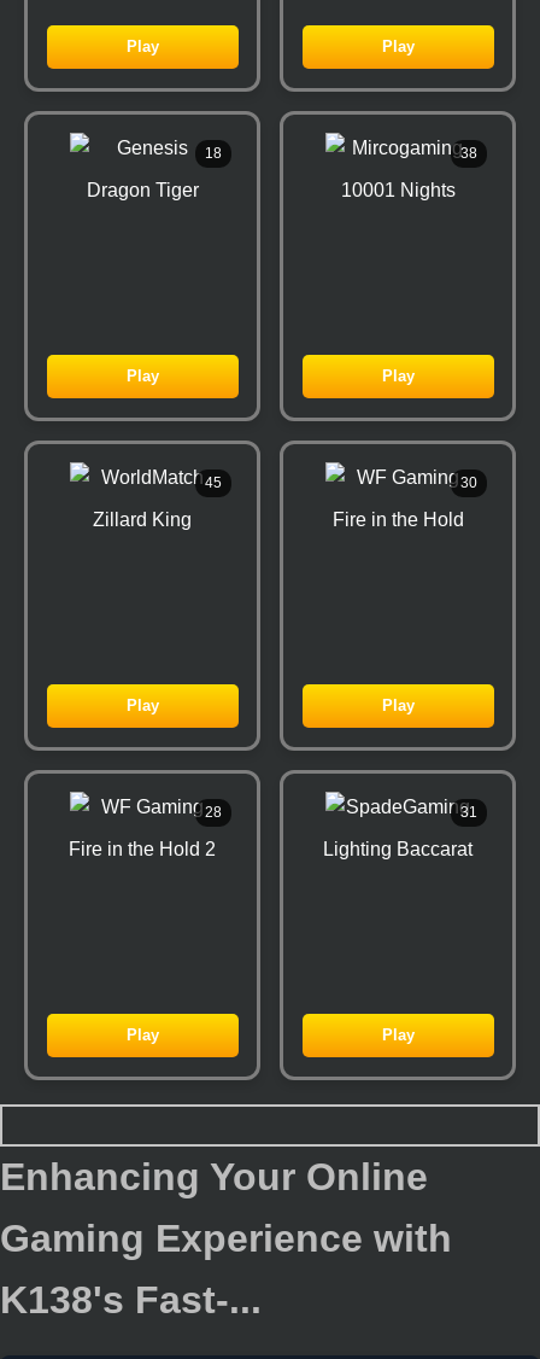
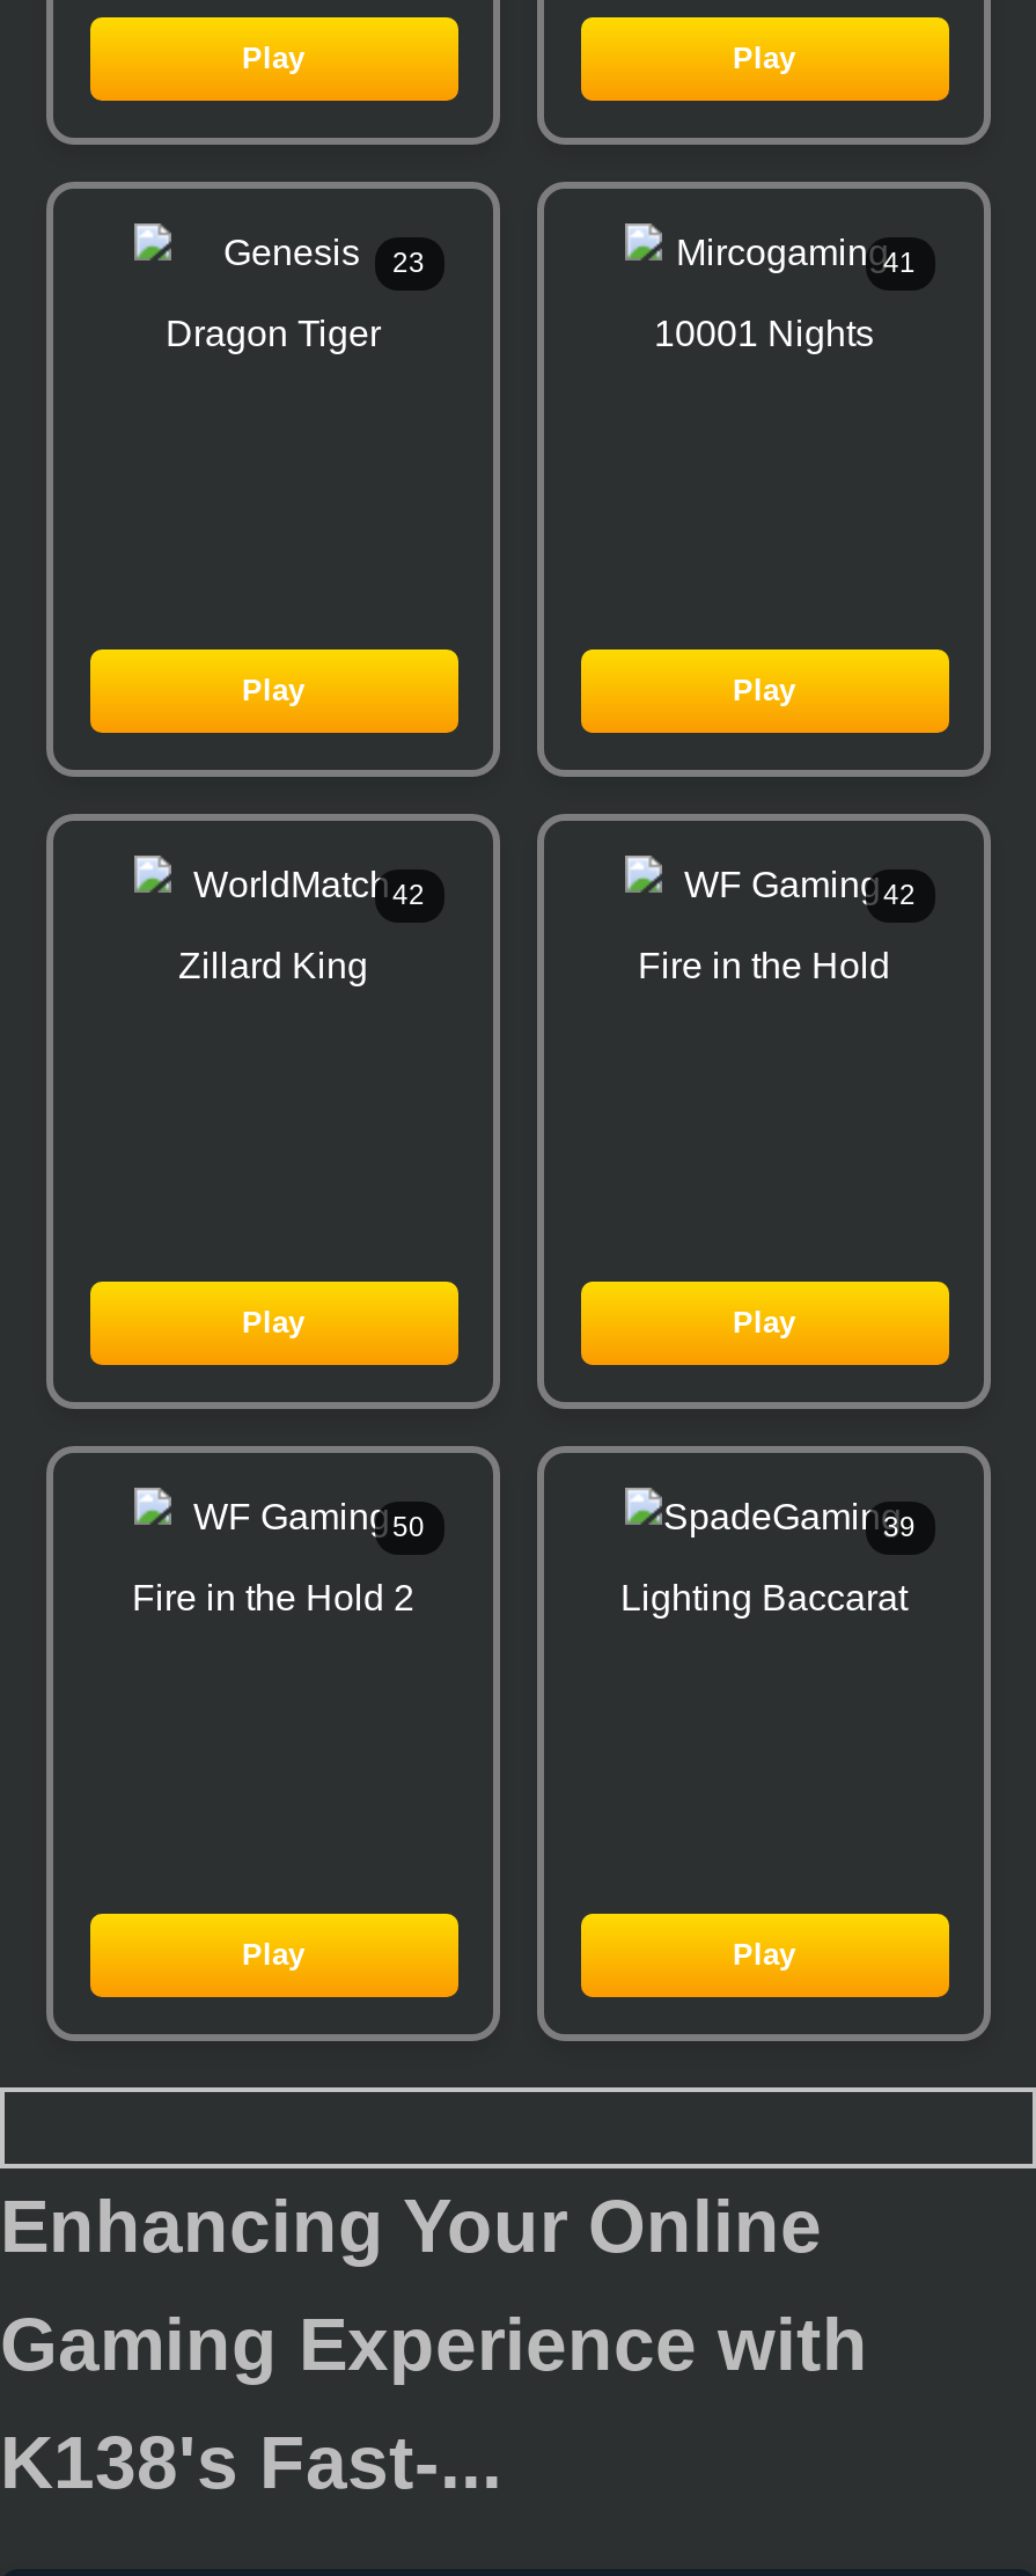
[204,145,221,162] 18 -> [392,248,425,280] 23
[460,145,477,162] 38 -> [883,248,916,280] 41
[204,475,221,492] 45 -> [392,880,425,912] 42
[460,475,477,492] 30 -> [883,880,916,912] 42
[204,804,221,821] 28 -> [392,1512,425,1544] 50
[460,804,477,821] 31 -> [883,1512,916,1544] 39

